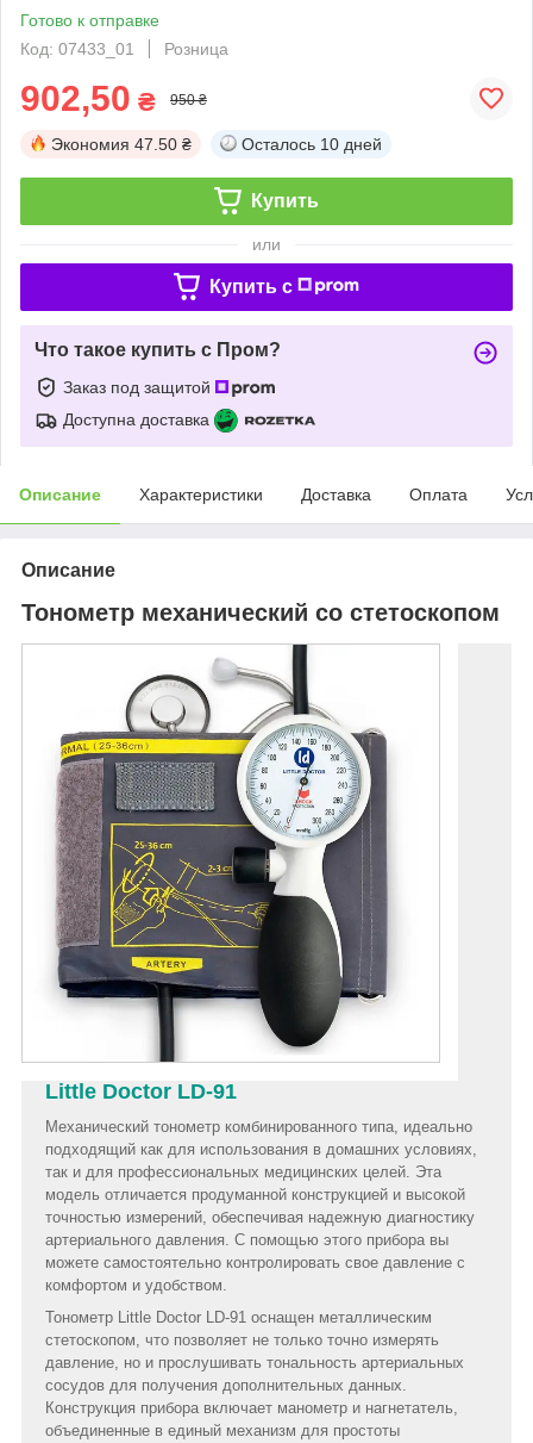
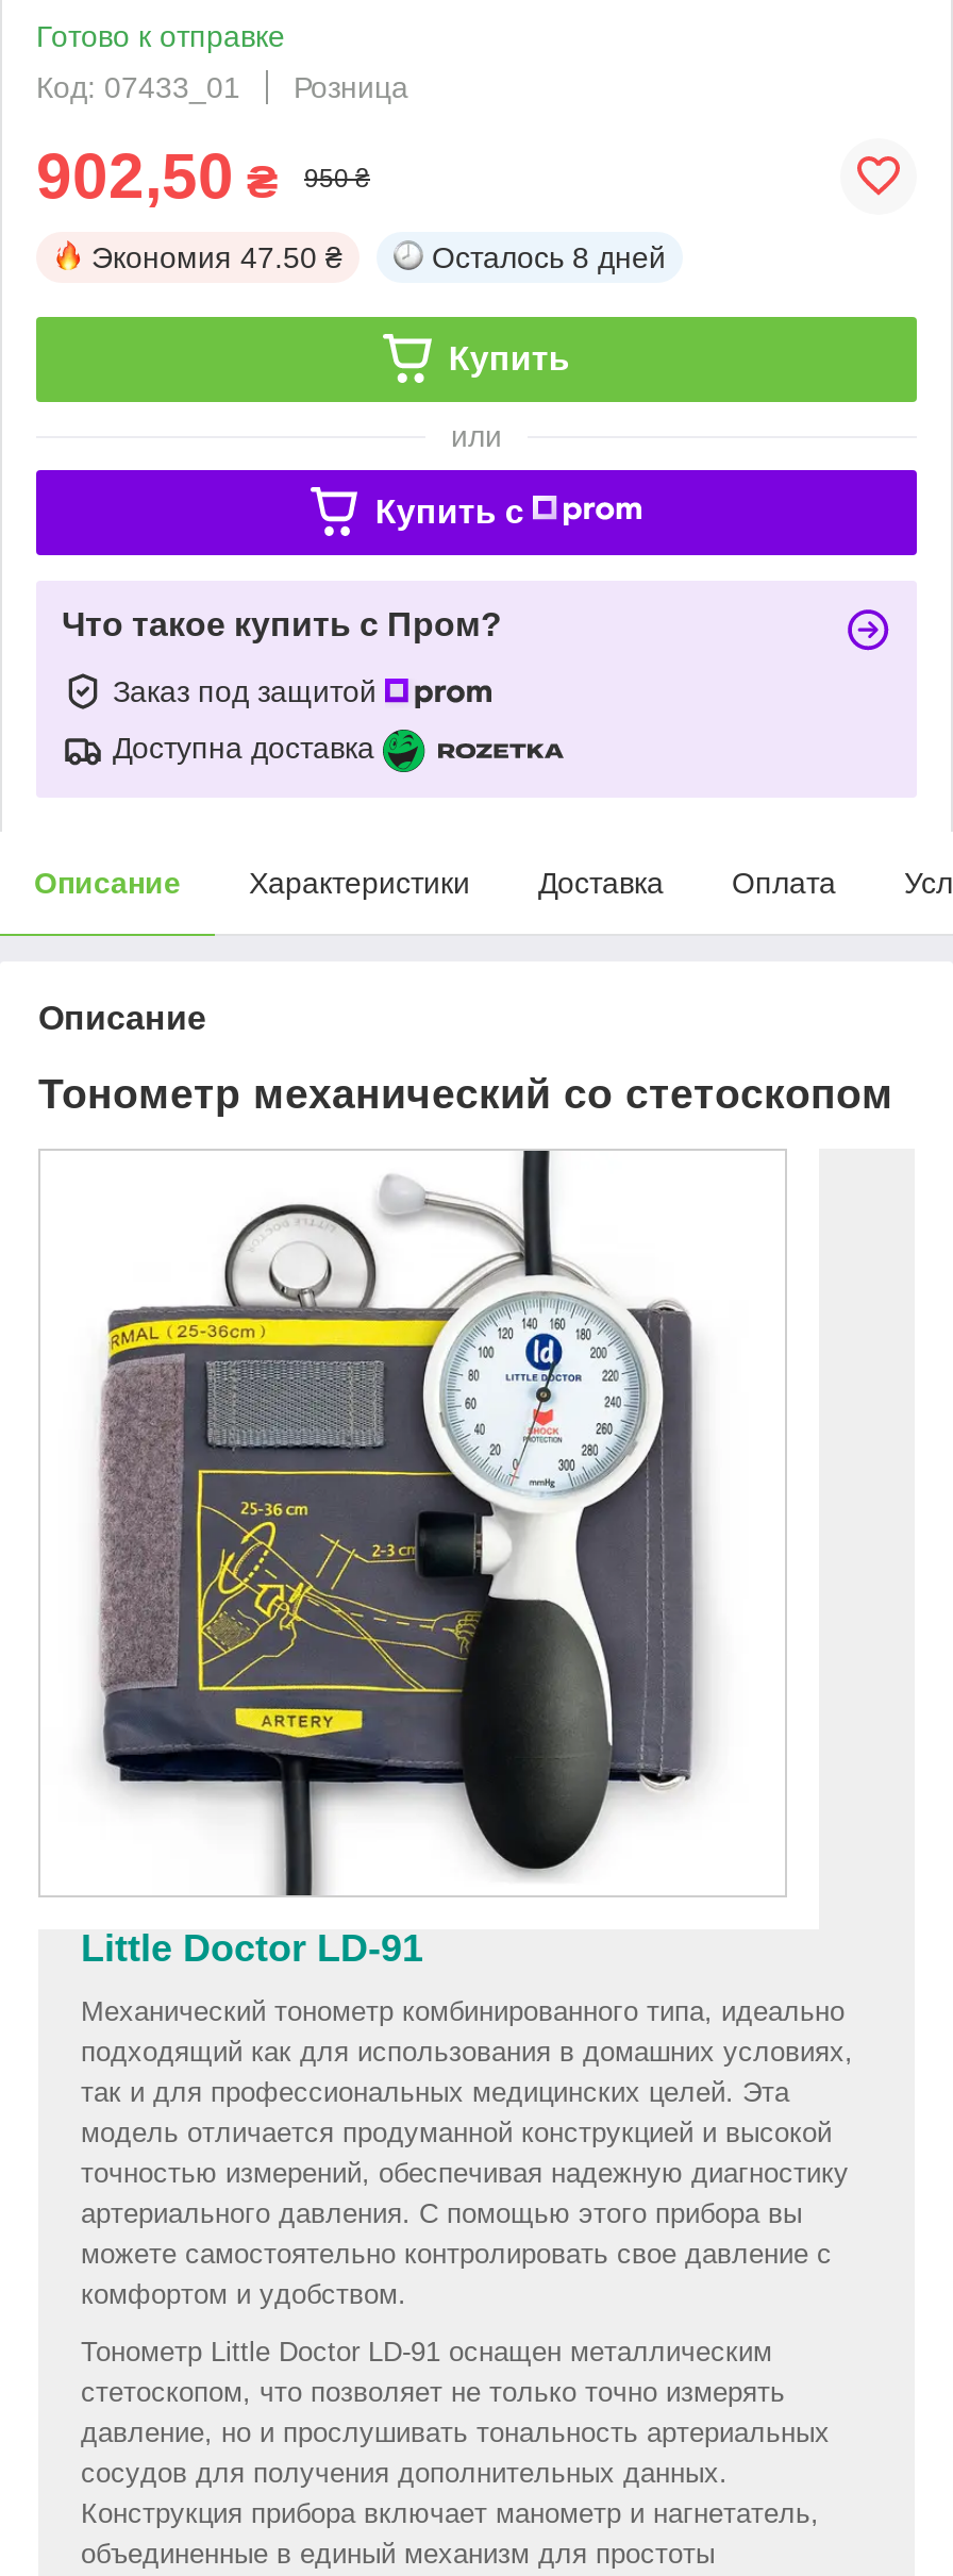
[242,134,382,153] Осталось 10 дней -> [432,240,666,274] Осталось 8 дней

